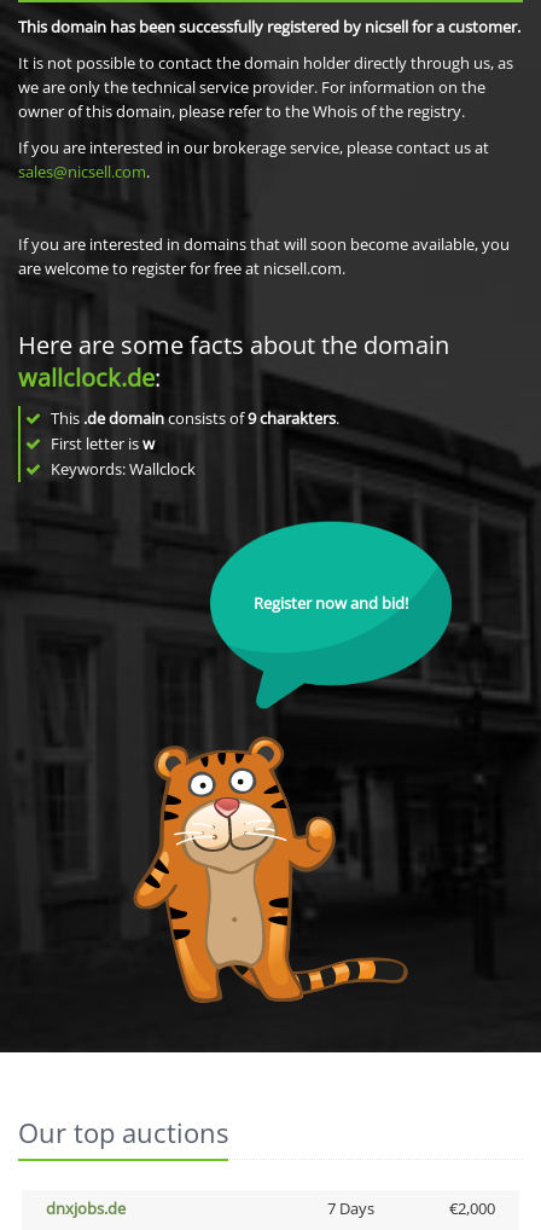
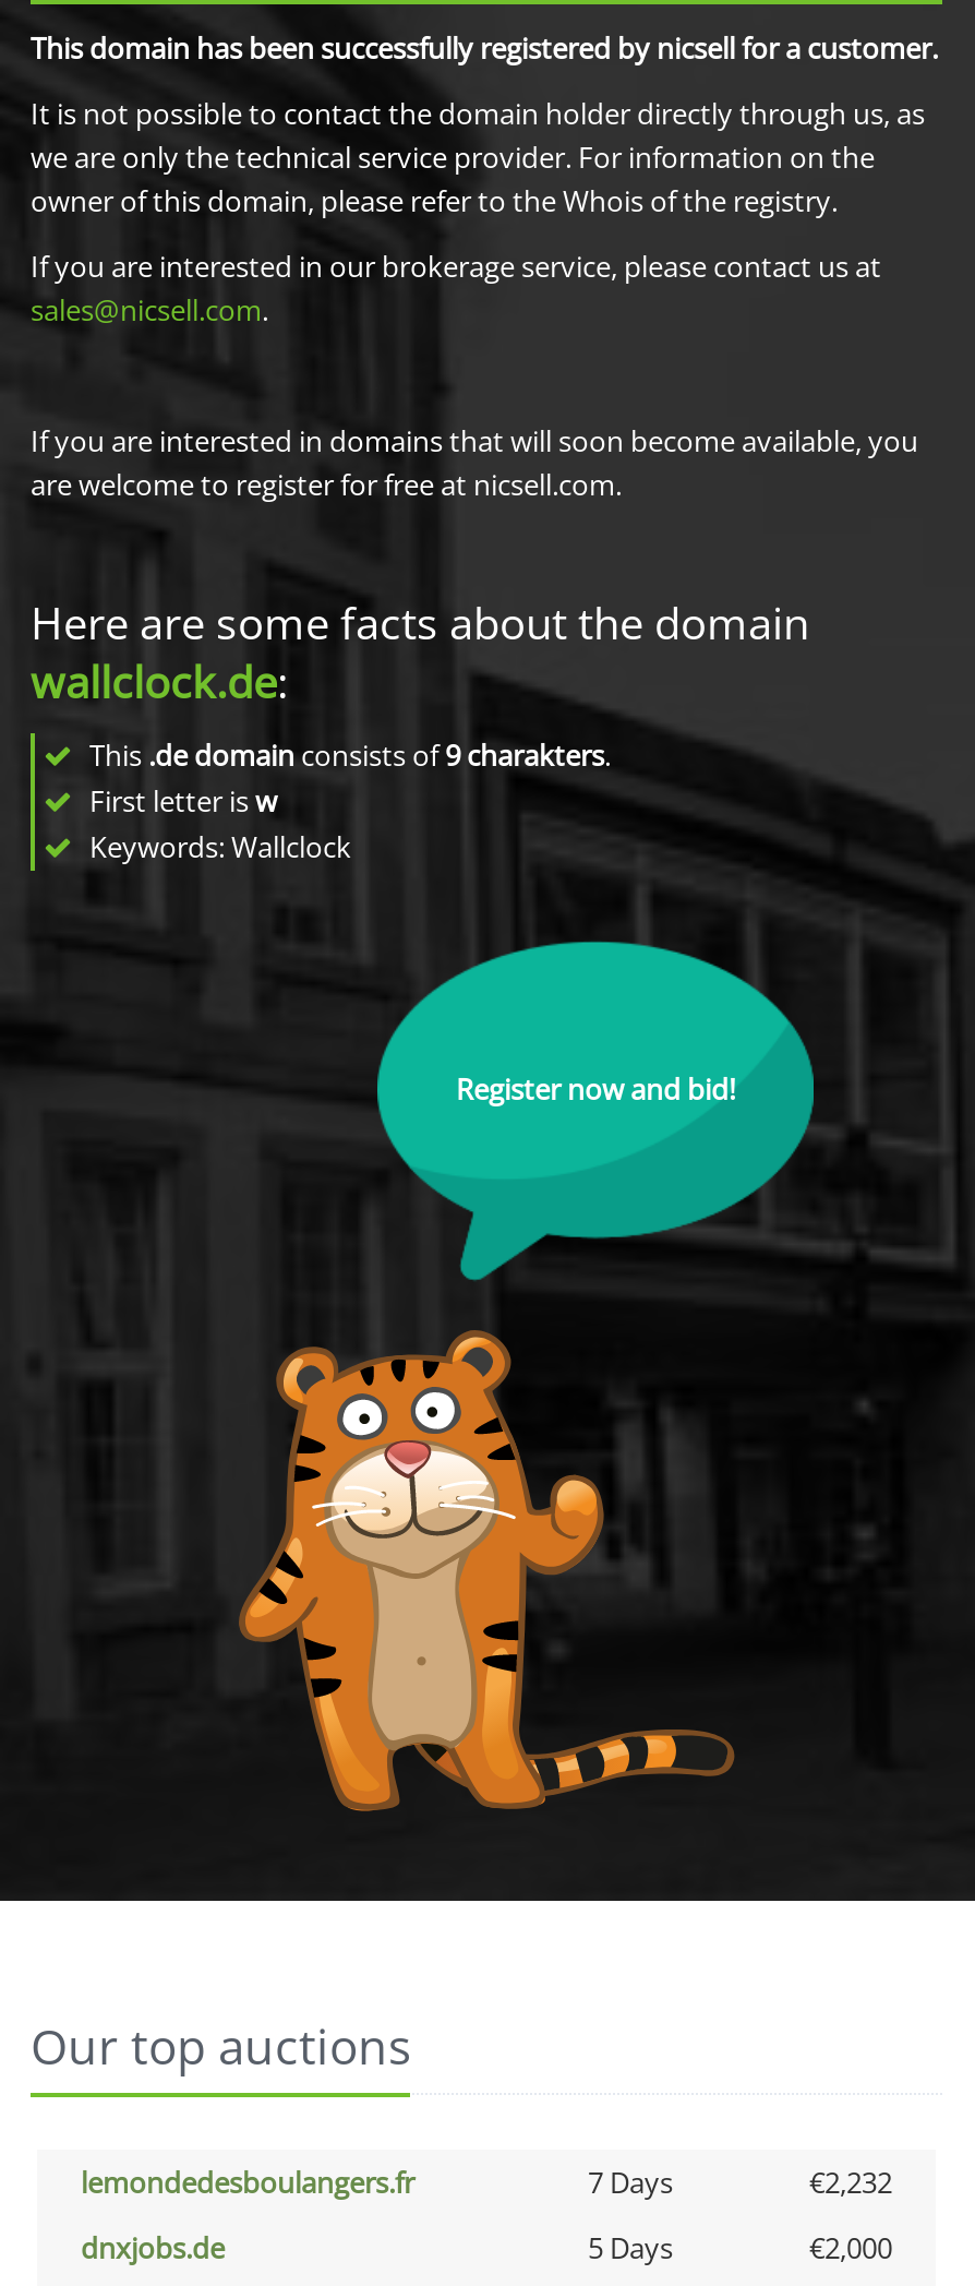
none -> [81,2163,892,2202] lemondedesboulangers.fr | 7 Days | €2,232
[327,1197,374,1219] 7 Days -> [588,2228,673,2267] 5 Days

